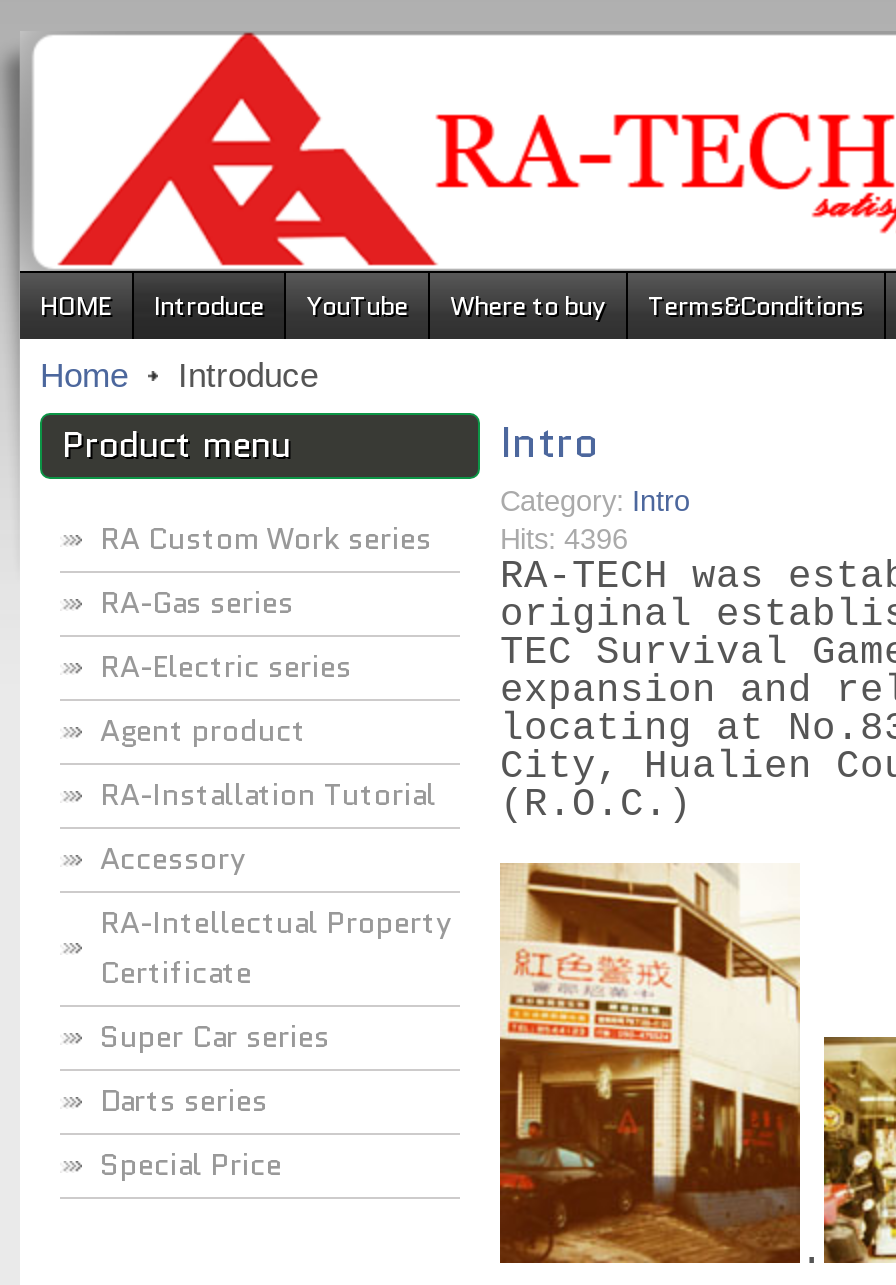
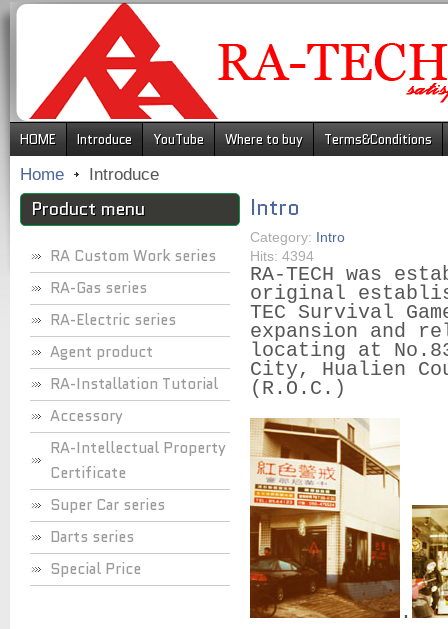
[500,523,628,555] Hits: 4396 -> [250,248,314,264] Hits: 4394

